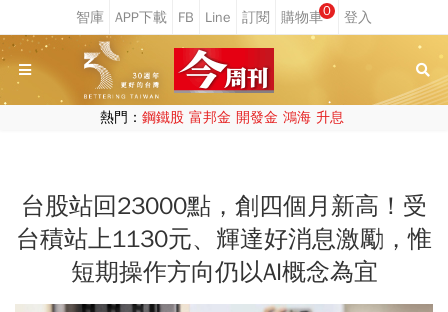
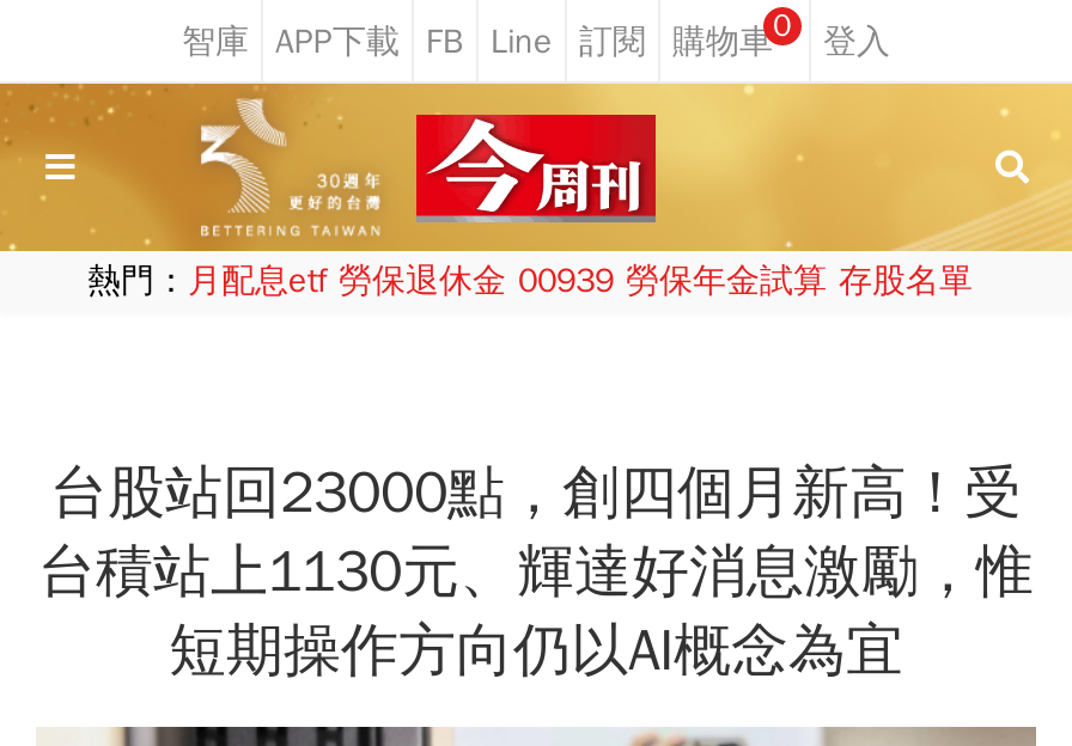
[99,109,343,126] 熱門：鋼鐵股 富邦金 開發金 鴻海 升息 -> [87,261,973,301] 熱門：月配息etf 勞保退休金 00939 勞保年金試算 存股名單

